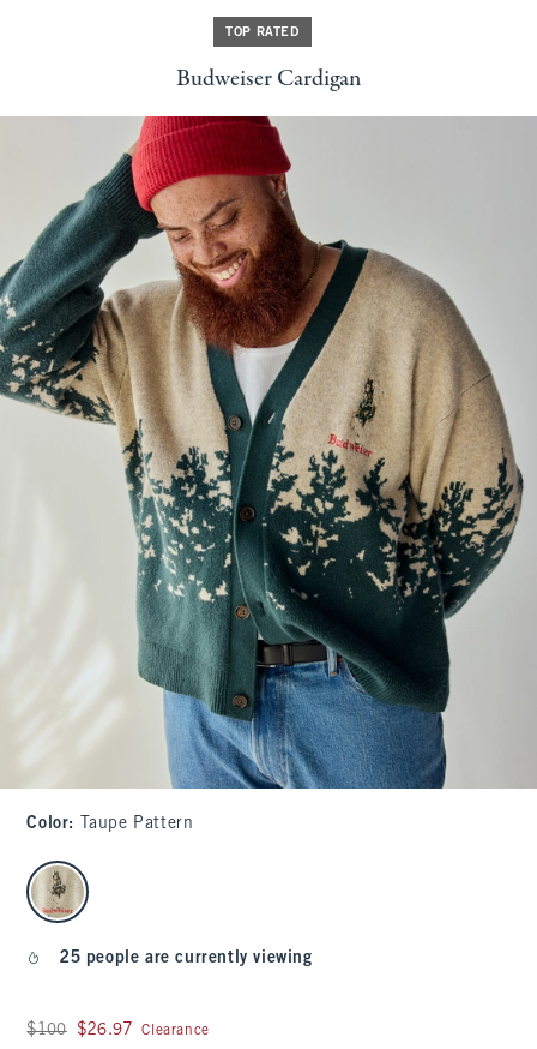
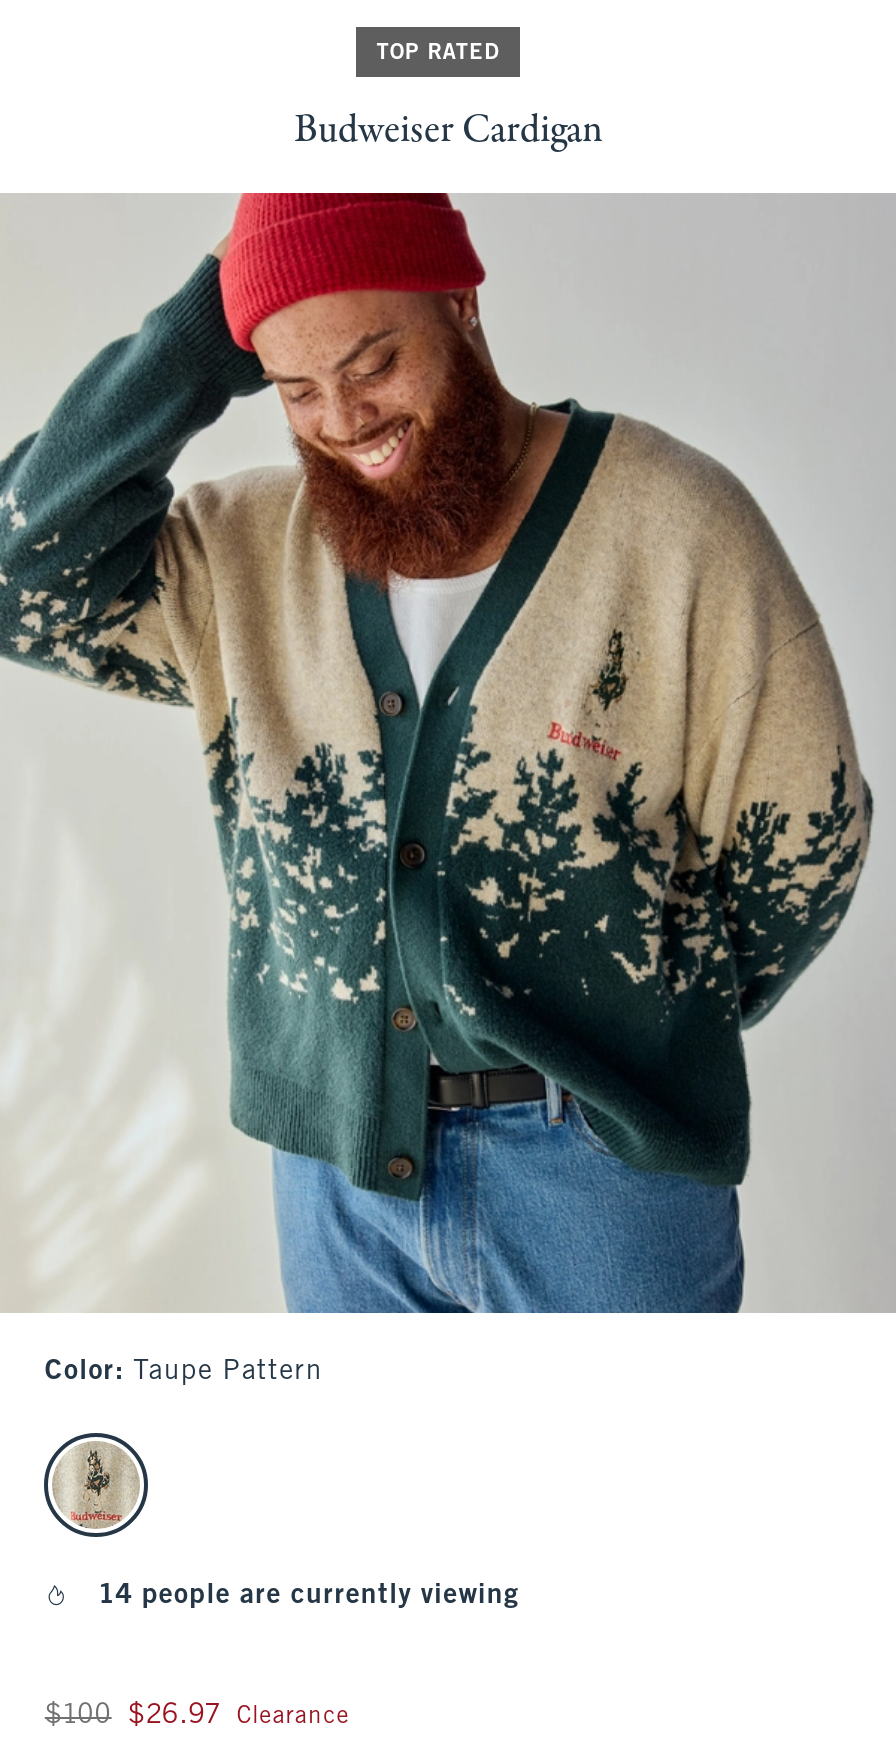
[60,951,312,966] 25 people are currently viewing -> [100,1583,519,1609] 14 people are currently viewing

